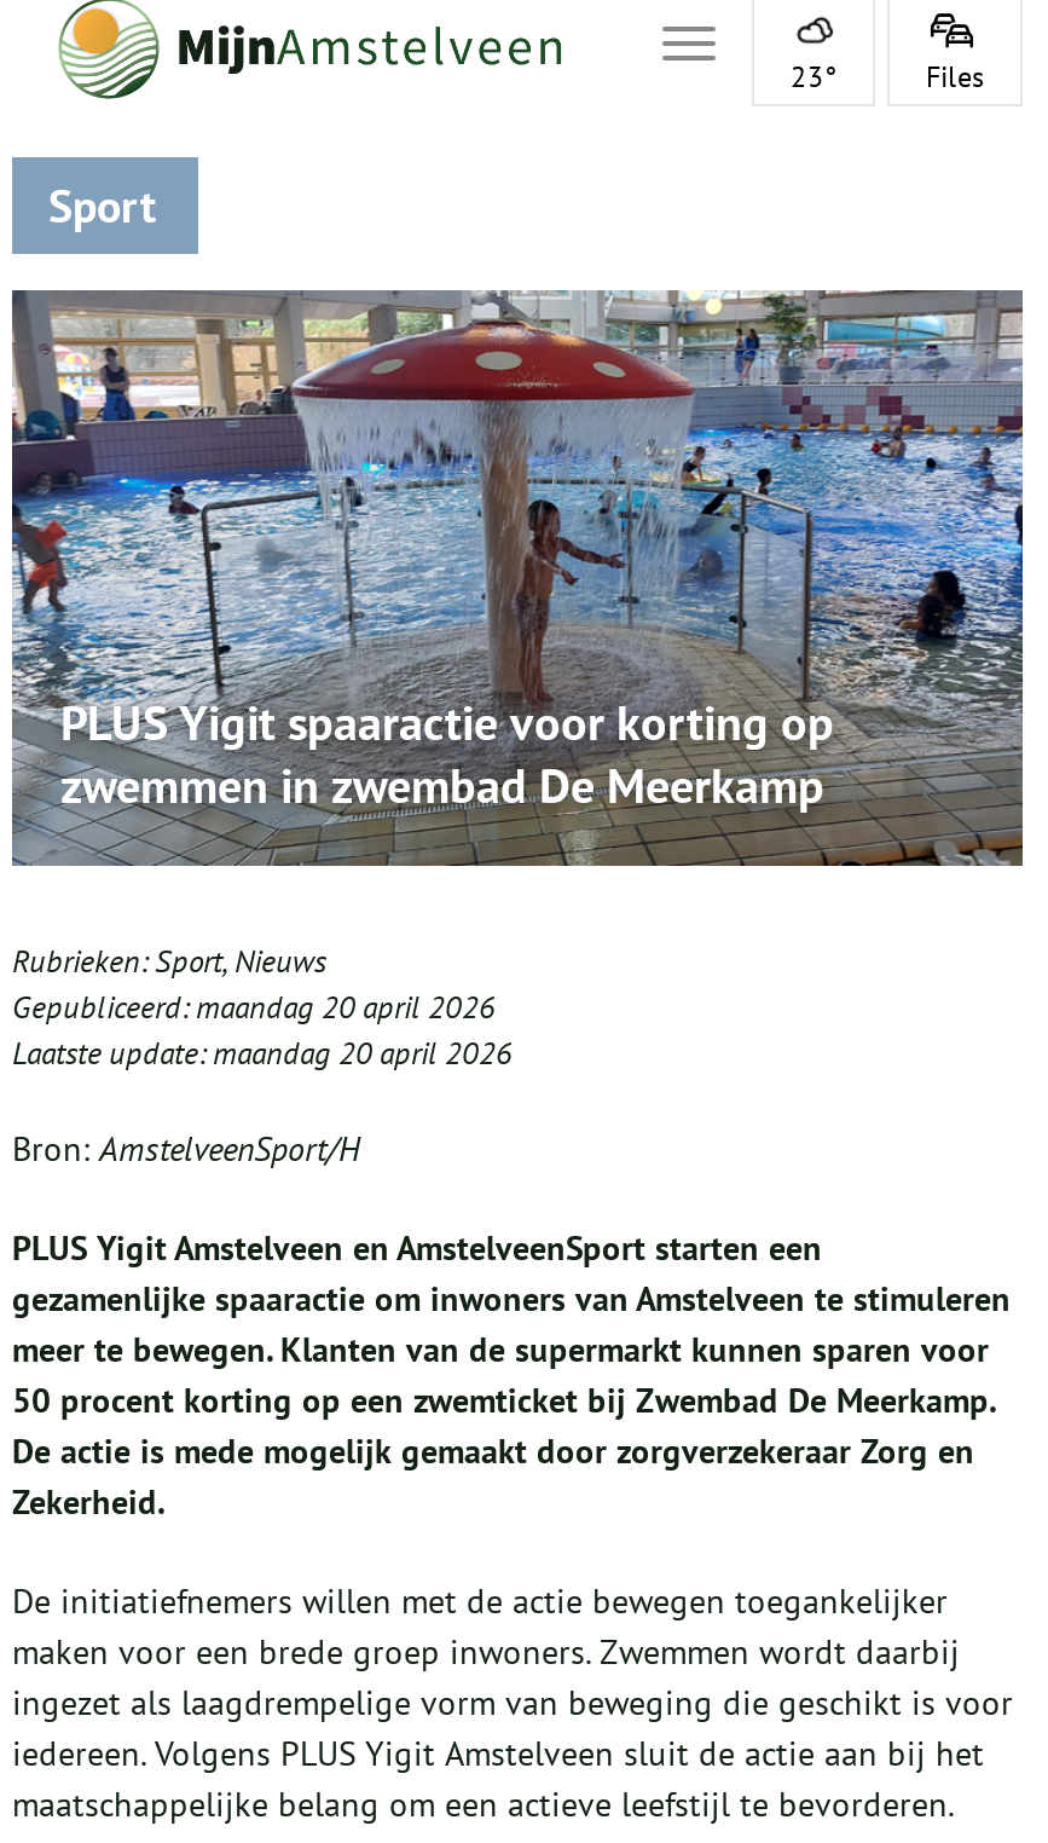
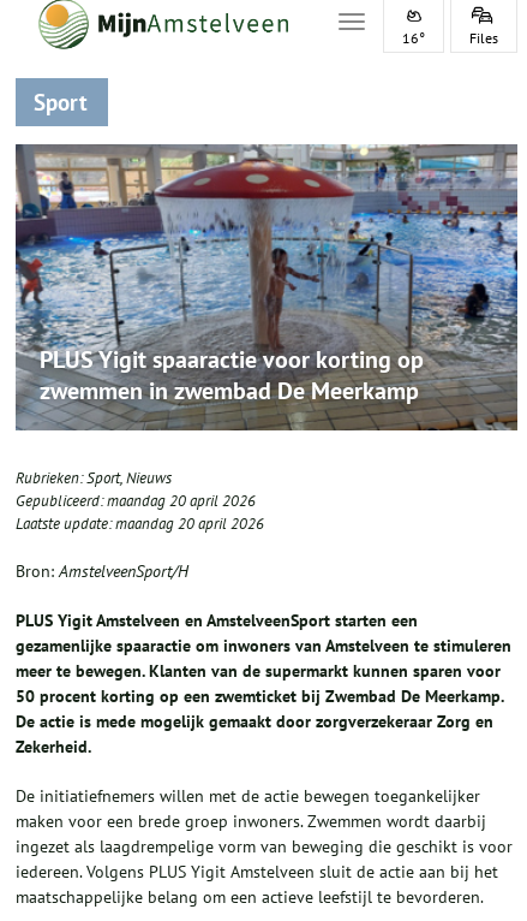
[791,57,836,93] 23° -> [402,28,425,46] 16°

